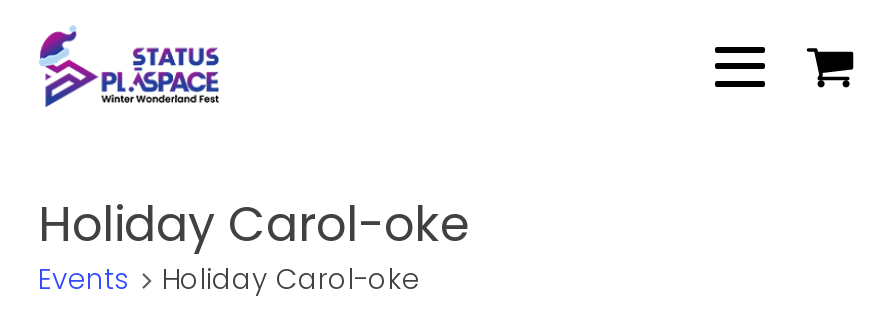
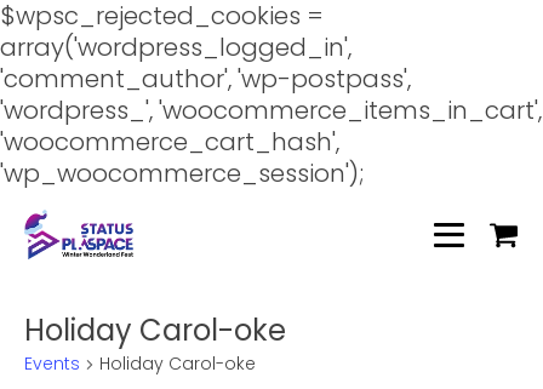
none -> [0,0,542,190] $wpsc_rejected_cookies = | array('wordpress_logged_in', | 'comment_author', 'wp-postpass', | 'wordpress_', 'woocommerce_items_in_cart', | 'woocommerce_cart_hash', | 'wp_woocommerce_session');

